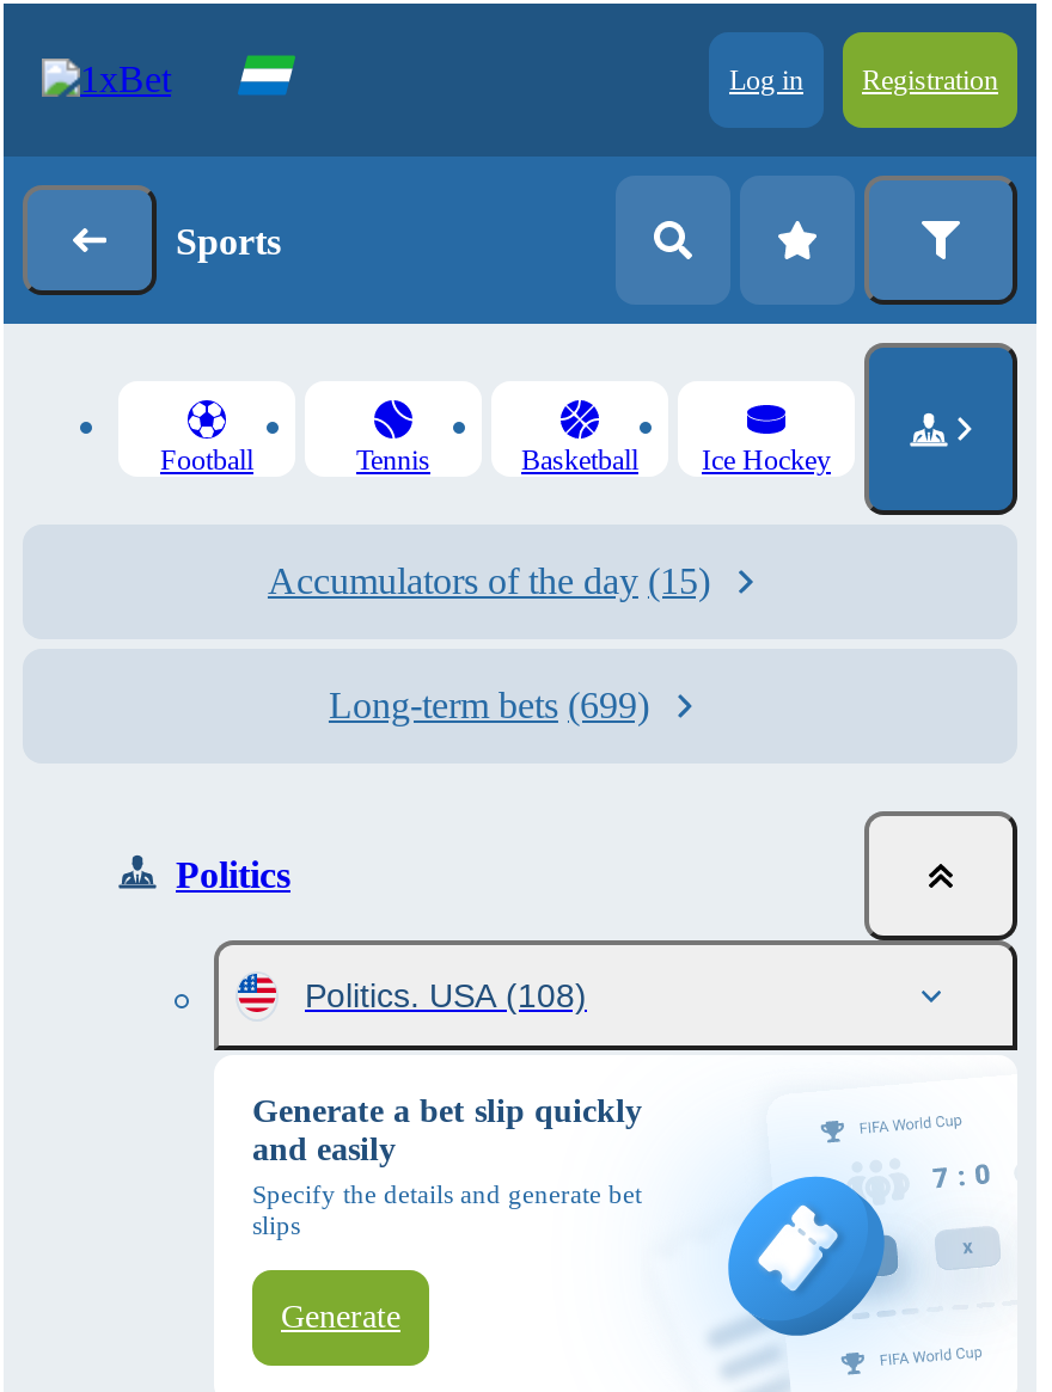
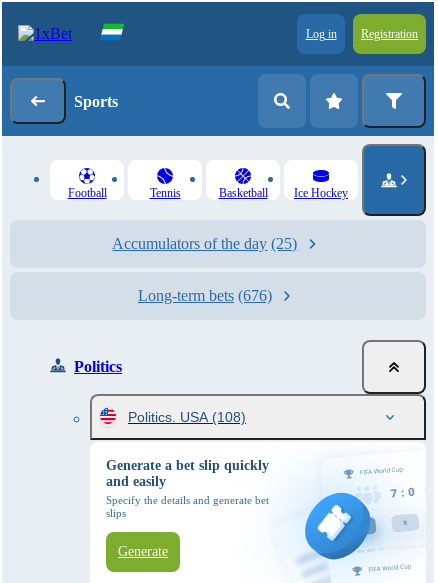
[268,560,710,601] Accumulators of the day (15) -> [112,235,297,252] Accumulators of the day (25)
[329,685,649,725] Long-term bets (699) -> [138,287,272,304] Long-term bets (676)

